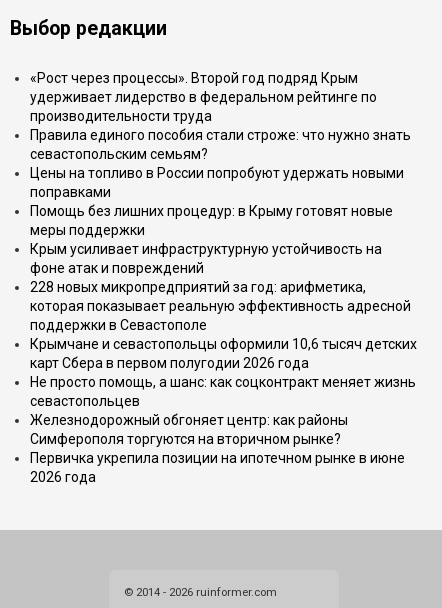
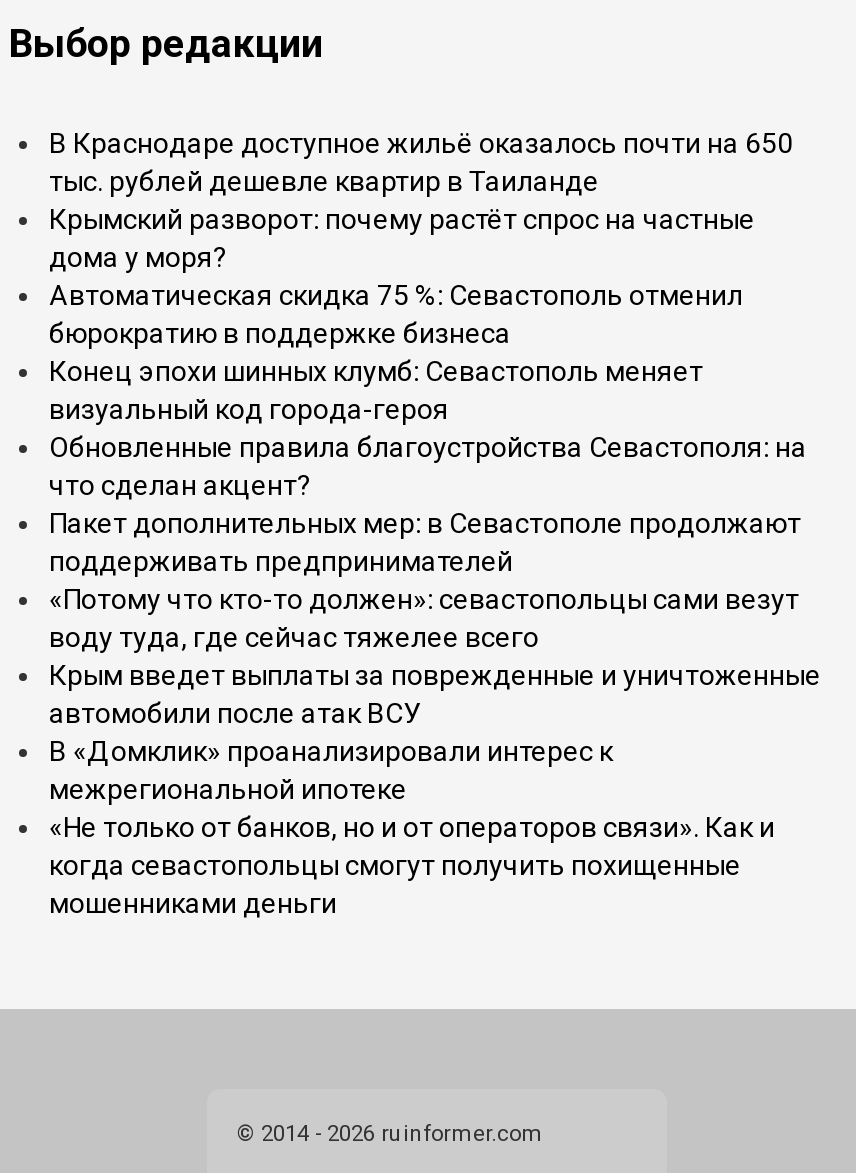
[30,70,417,485] «Рост через процессы». Второй год подряд Крым | удерживает лидерство в федеральном рейтинге по | производительности труда | Правила единого пособия стали строже: что нужно знать | севастопольским семьям? | Цены на топливо в России попробуют удержать новыми | поправками | Помощь без лишних процедур: в Крыму готовят новые | меры поддержки | Крым усиливает инфраструктурную устойчивость на | фоне атак и повреждений | 228 новых микропредприятий за год: арифметика, | которая показывает реальную эффективность адресной | поддержки в Севастополе | Крымчане и севастопольцы оформили 10,6 тысяч детских | карт Сбера в первом полугодии 2026 года | Не просто помощь, а шанс: как соцконтракт меняет жизнь | севастопольцев | Железнодорожный обгоняет центр: как районы | Симферополя торгуются на вторичном рынке? | Первичка укрепила позиции на ипотечном рынке в июне | 2026 года -> [49,127,821,919] В Краснодаре доступное жильё оказалось почти на 650 | тыс. рублей дешевле квартир в Таиланде | Крымский разворот: почему растёт спрос на частные | дома у моря? | Автоматическая скидка 75 %: Севастополь отменил | бюрократию в поддержке бизнеса | Конец эпохи шинных клумб: Севастополь меняет | визуальный код города-героя | Обновленные правила благоустройства Севастополя: на | что сделан акцент? | Пакет дополнительных мер: в Севастополе продолжают | поддерживать предпринимателей | «Потому что кто-то должен»: севастопольцы сами везут | воду туда, где сейчас тяжелее всего | Крым введет выплаты за поврежденные и уничтоженные | автомобили после атак ВСУ | В «Домклик» проанализировали интерес к | межрегиональной ипотеке | «Не только от банков, но и от операторов связи». Как и | когда севастопольцы смогут получить похищенные | мошенниками деньги

